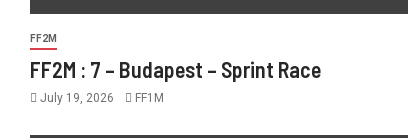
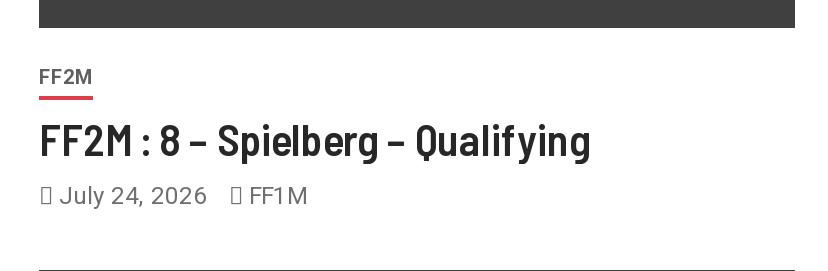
[30,55,321,104] FF2M : 7 – Budapest – Sprint Race | July 19, 2026 -> [39,111,591,209] FF2M : 8 – Spielberg – Qualifying | July 24, 2026

